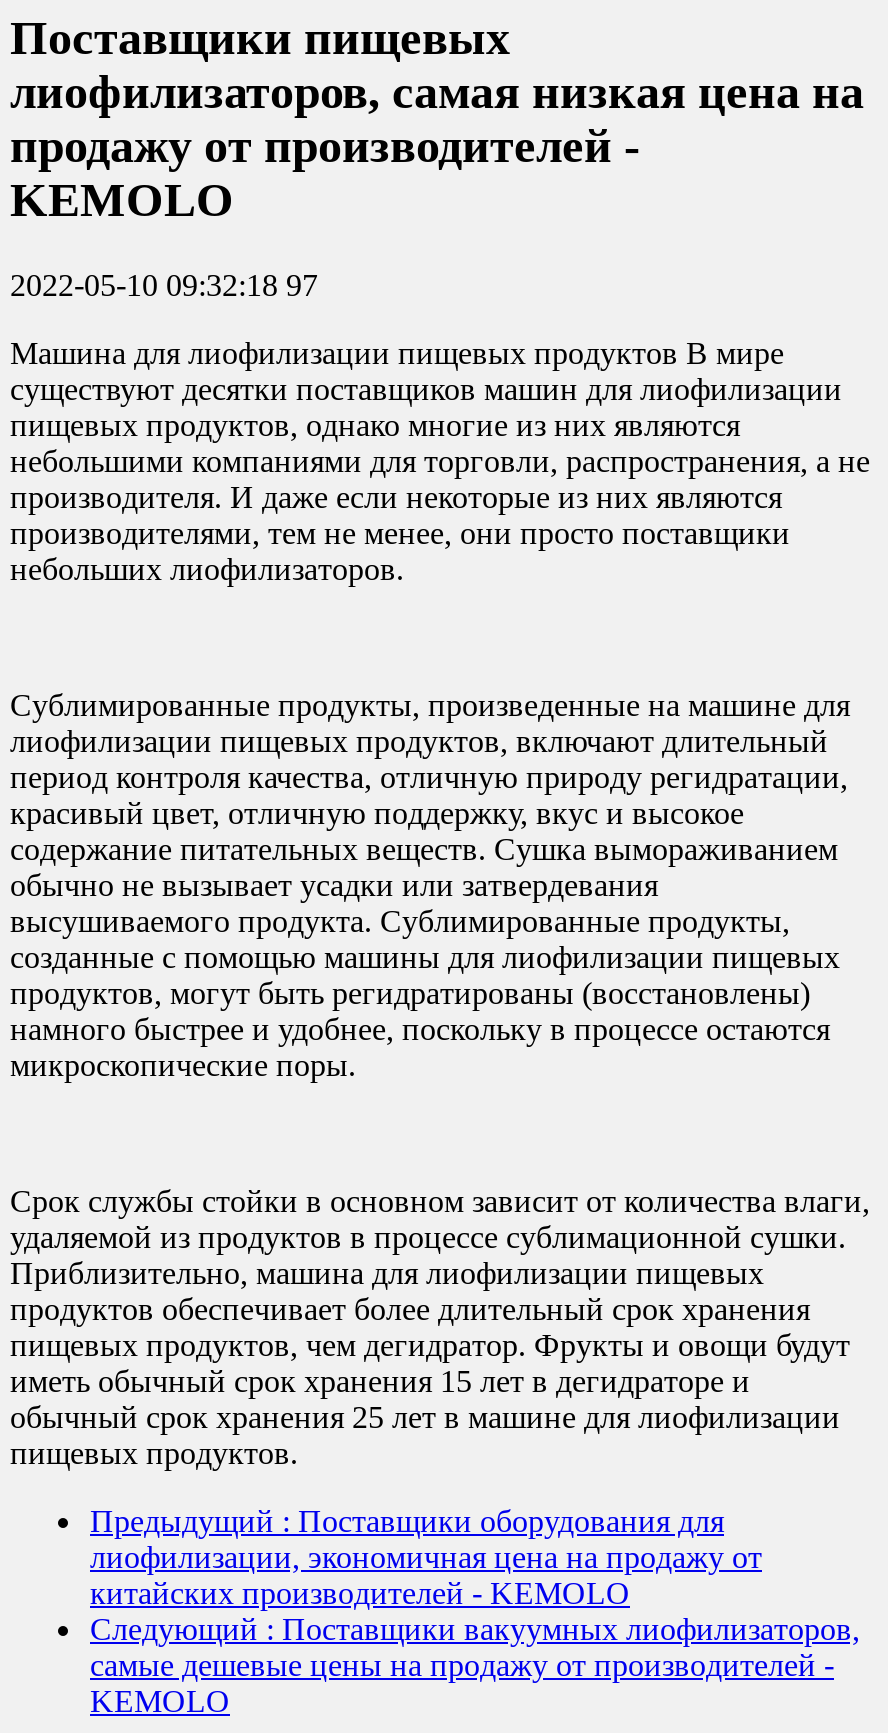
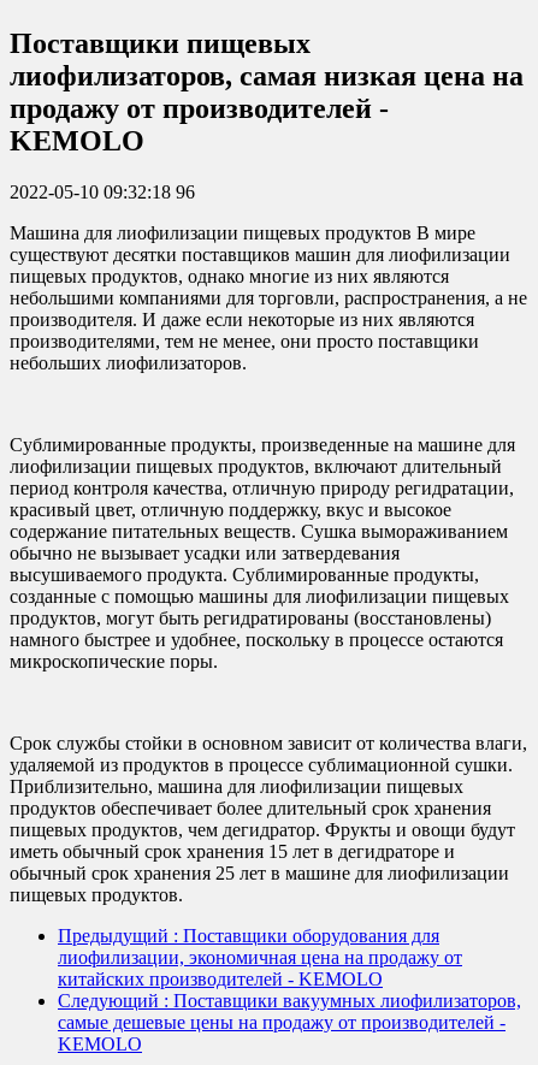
[10,268,318,302] 2022-05-10 09:32:18 97 -> [10,181,195,202] 2022-05-10 09:32:18 96

